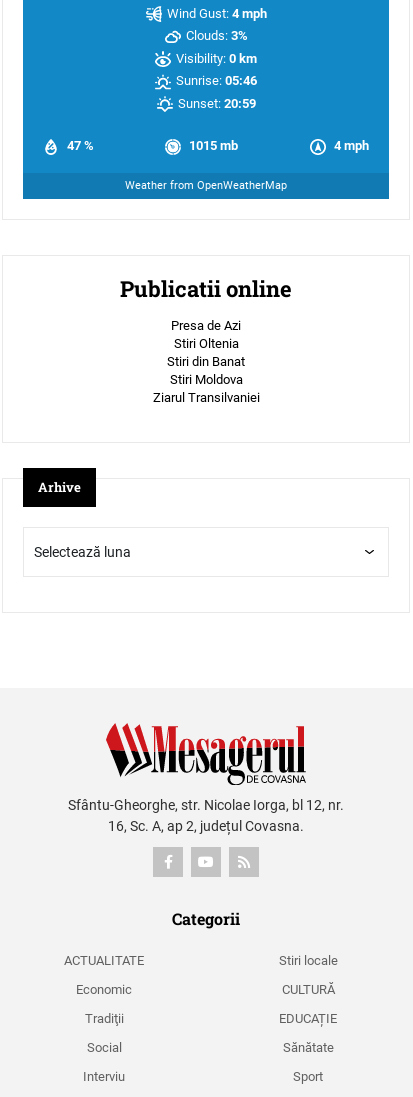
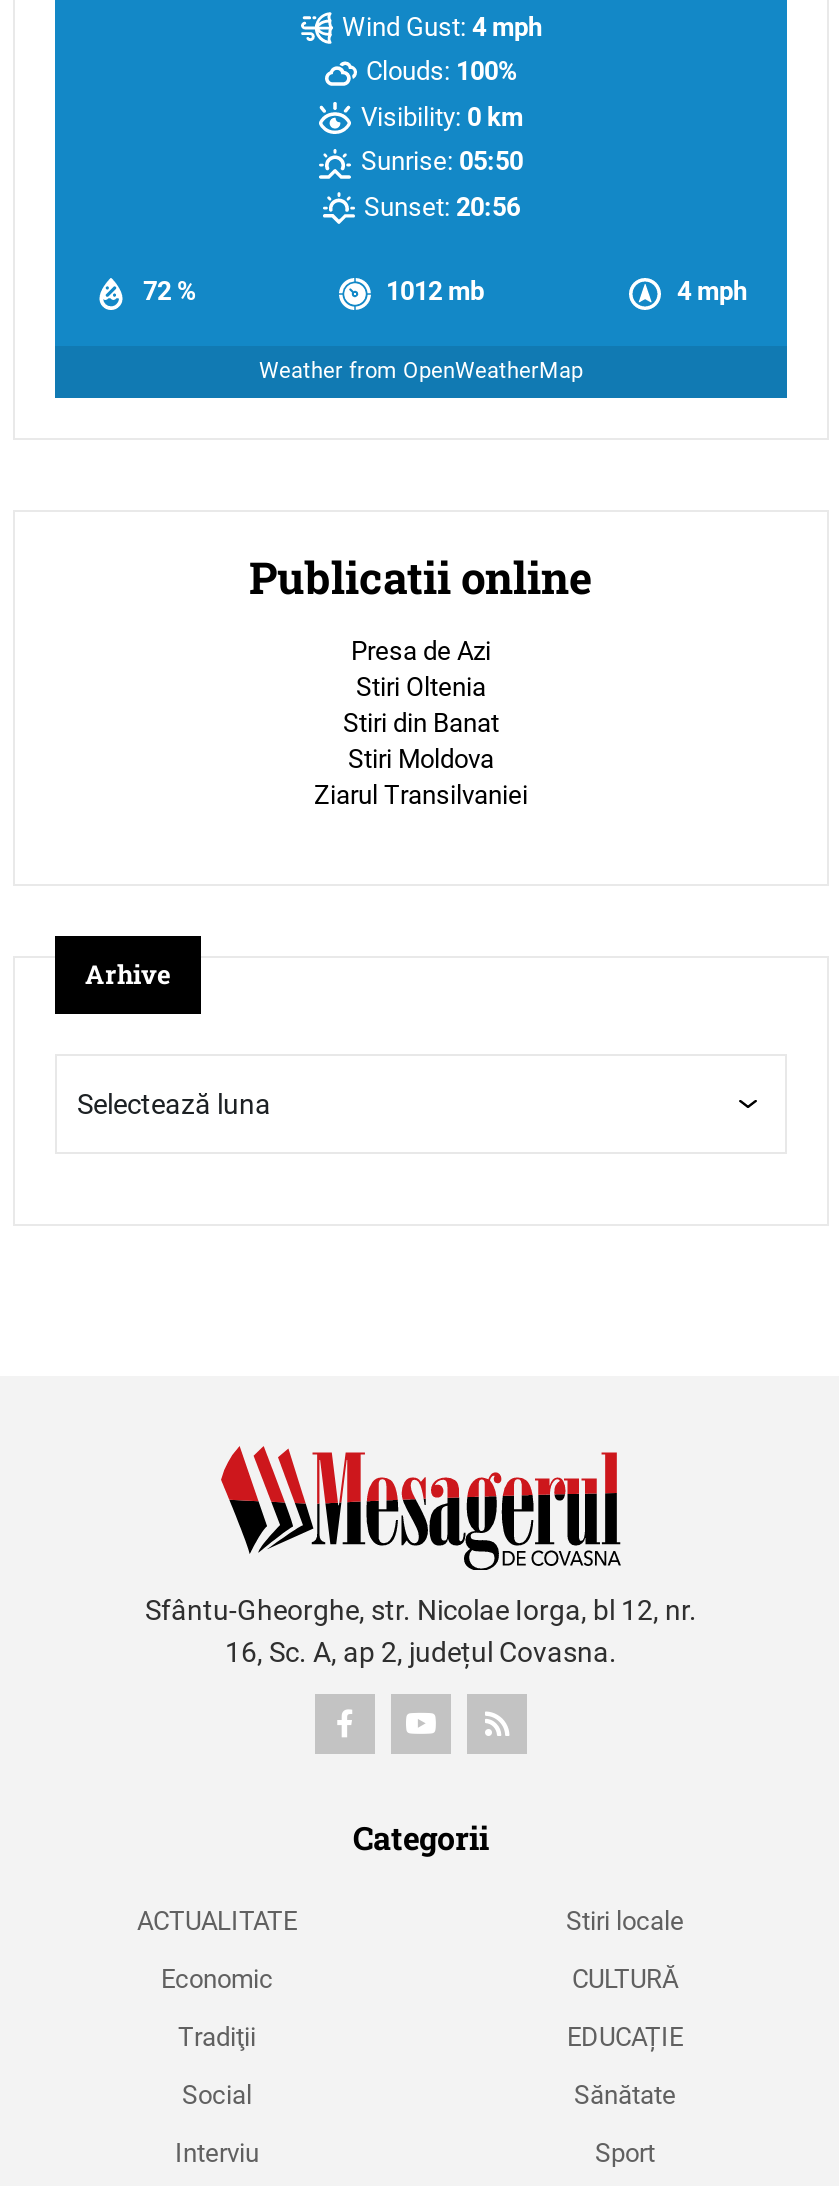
[185,28,247,43] Clouds: 3% -> [366,56,518,86] Clouds: 100%
[176,73,257,88] Sunrise: 05:46 -> [361,147,523,177] Sunrise: 05:50
[177,96,255,111] Sunset: 20:59 -> [364,192,520,222] Sunset: 20:56
[67,138,237,153] 47 % | 1015 mb -> [143,277,484,307] 72 % | 1012 mb

